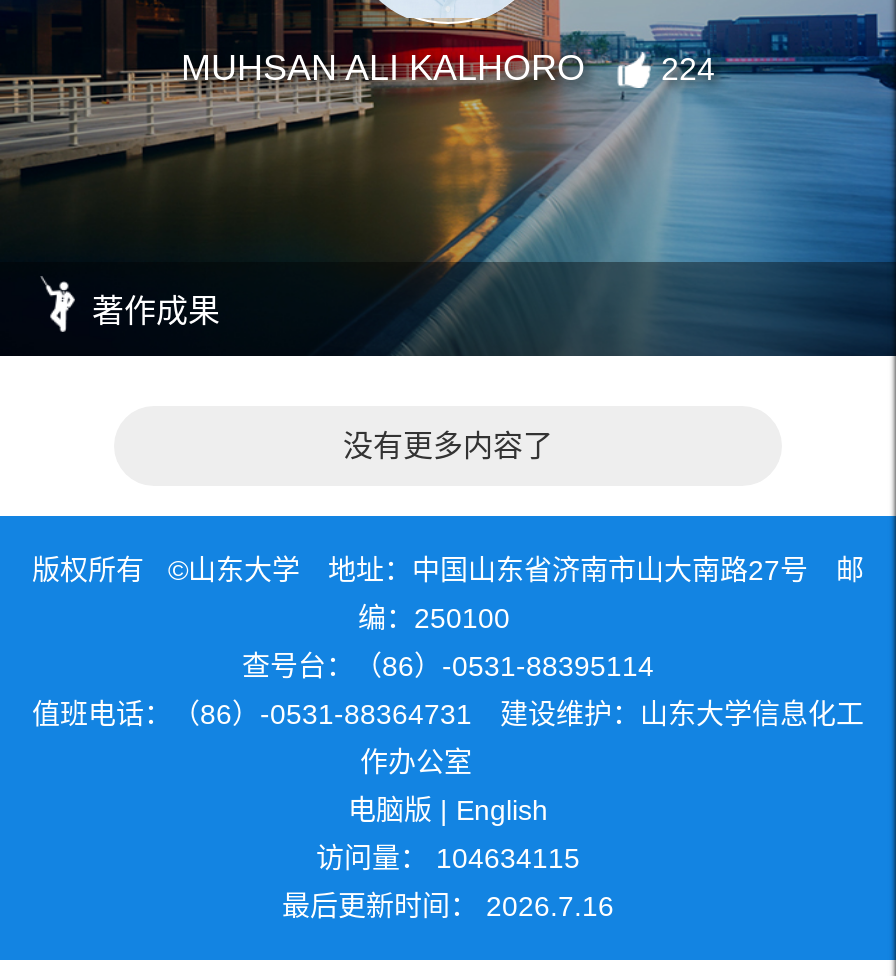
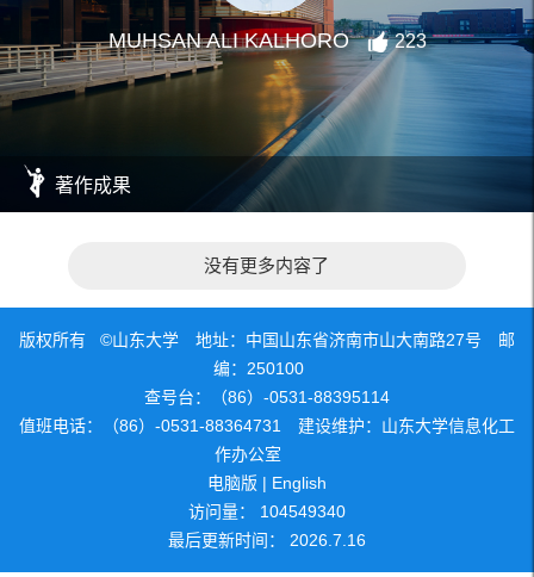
[181,48,715,88] MUHSAN ALI KALHORO 224 -> [108,29,426,52] MUHSAN ALI KALHORO 223
[316,842,580,874] 访问量：104634115 -> [188,502,346,521] 访问量：104549340

